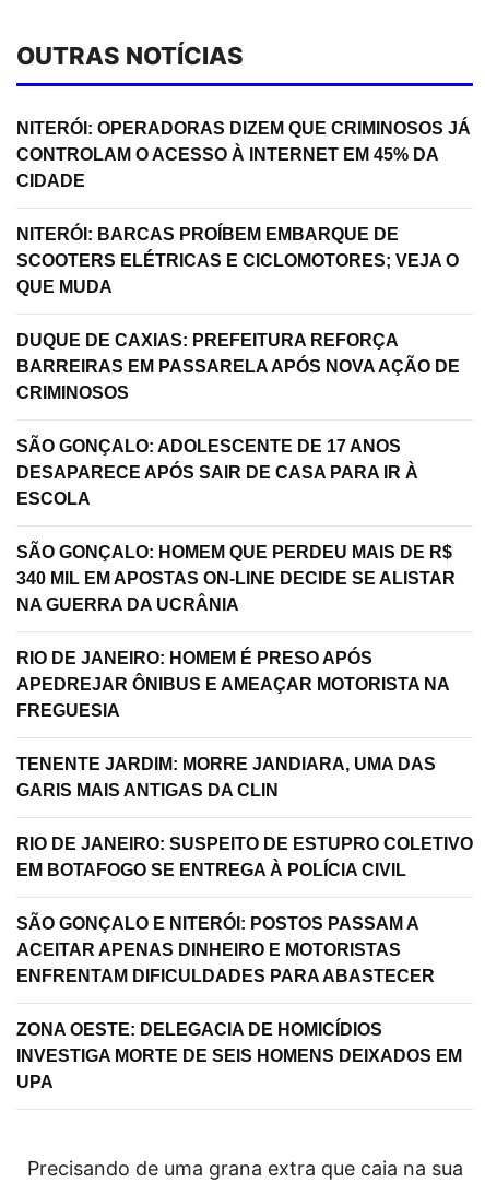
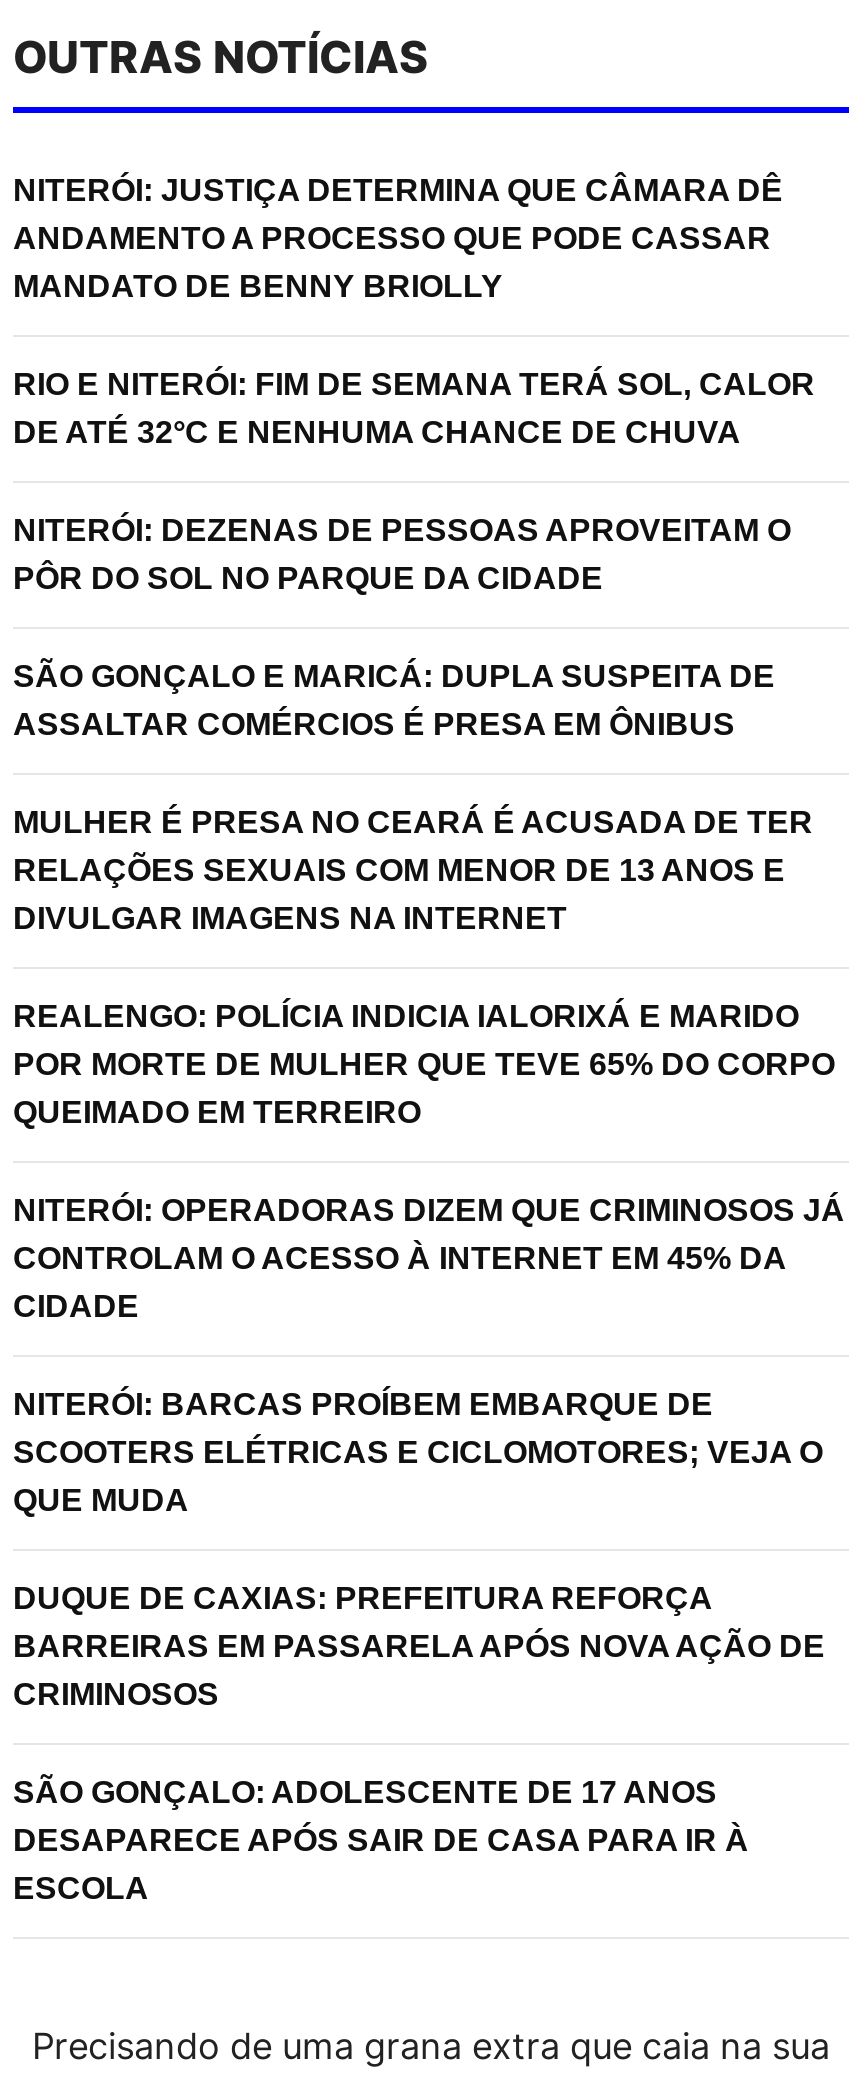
none -> [13,172,835,1128] NITERÓI: JUSTIÇA DETERMINA QUE CÂMARA DÊ | ANDAMENTO A PROCESSO QUE PODE CASSAR | MANDATO DE BENNY BRIOLLY | RIO E NITERÓI: FIM DE SEMANA TERÁ SOL, CALOR | DE ATÉ 32°C E NENHUMA CHANCE DE CHUVA | NITERÓI: DEZENAS DE PESSOAS APROVEITAM O | PÔR DO SOL NO PARQUE DA CIDADE | SÃO GONÇALO E MARICÁ: DUPLA SUSPEITA DE | ASSALTAR COMÉRCIOS É PRESA EM ÔNIBUS | MULHER É PRESA NO CEARÁ É ACUSADA DE TER | RELAÇÕES SEXUAIS COM MENOR DE 13 ANOS E | DIVULGAR IMAGENS NA INTERNET | REALENGO: POLÍCIA INDICIA IALORIXÁ E MARIDO | POR MORTE DE MULHER QUE TEVE 65% DO CORPO | QUEIMADO EM TERREIRO
moved [16,119,471,507] -> [13,1192,845,1904]: NITERÓI: OPERADORAS DIZEM QUE CRIMINOSOS JÁ | CONTROLAM O ACESSO À INTERNET EM 45% DA | CIDADE | ... | DESAPARECE APÓS SAIR DE CASA PARA IR À | ESCOLA
[16,542,473,1091] SÃO GONÇALO: HOMEM QUE PERDEU MAIS DE R$ | 340 MIL EM APOSTAS ON-LINE DECIDE SE ALISTAR | NA GUERRA DA UCRÂNIA | RIO DE JANEIRO: HOMEM É PRESO APÓS | APEDREJAR ÔNIBUS E AMEAÇAR MOTORISTA NA | FREGUESIA | TENENTE JARDIM: MORRE JANDIARA, UMA DAS | GARIS MAIS ANTIGAS DA CLIN | RIO DE JANEIRO: SUSPEITO DE ESTUPRO COLETIVO | EM BOTAFOGO SE ENTREGA À POLÍCIA CIVIL | SÃO GONÇALO E NITERÓI: POSTOS PASSAM A | ACEITAR APENAS DINHEIRO E MOTORISTAS | ENFRENTAM DIFICULDADES PARA ABASTECER | ZONA OESTE: DELEGACIA DE HOMICÍDIOS | INVESTIGA MORTE DE SEIS HOMENS DEIXADOS EM | UPA -> none

